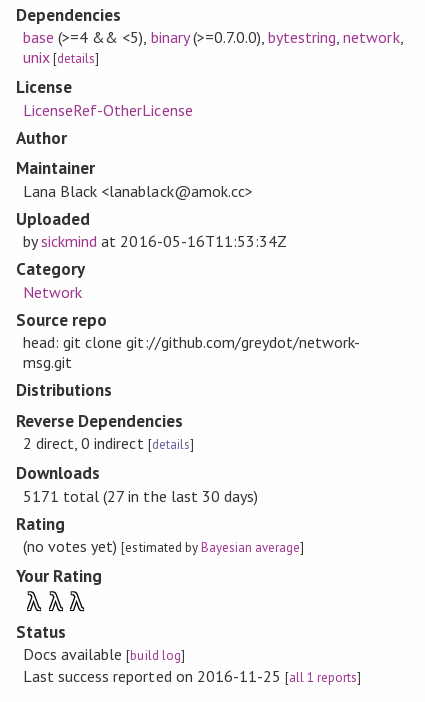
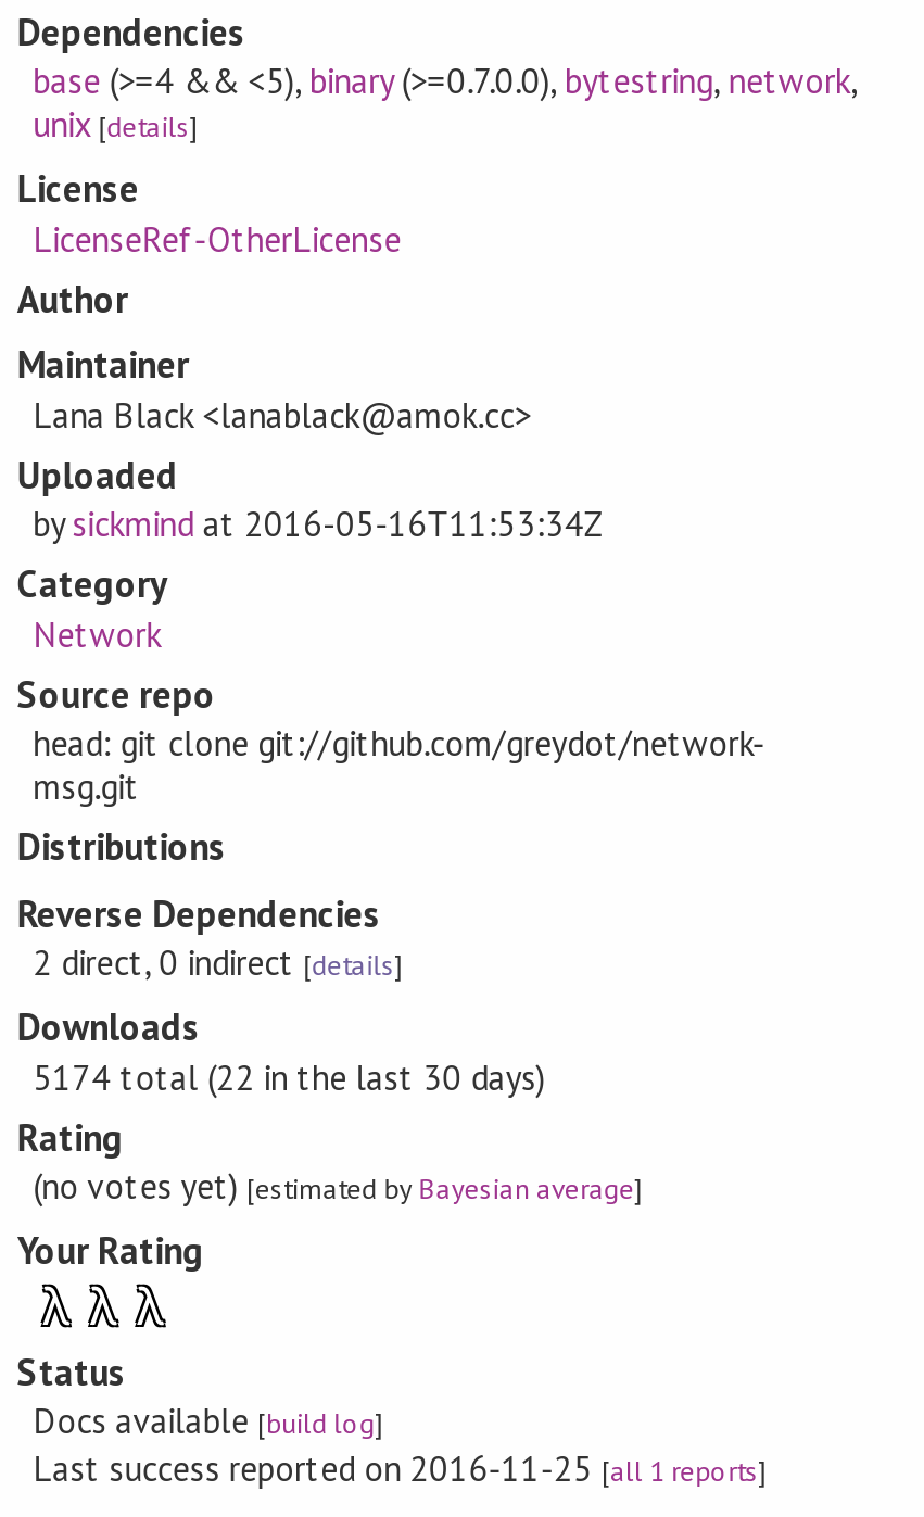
[23,486,258,506] 5171 total (27 in the last 30 days) -> [33,1055,545,1098] 5174 total (22 in the last 30 days)

